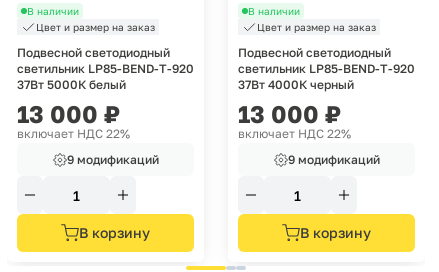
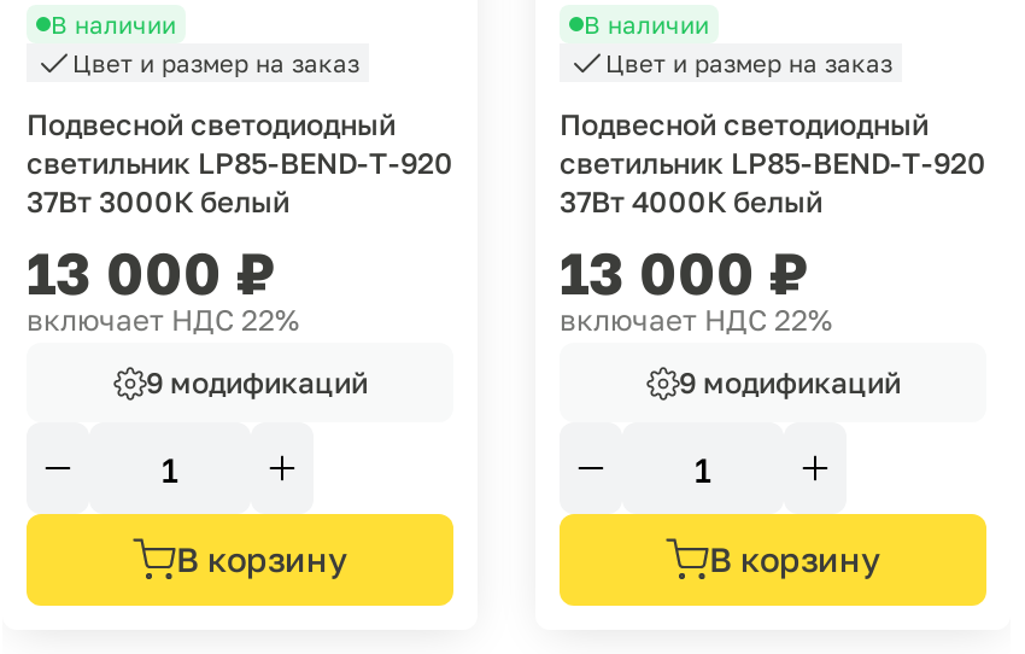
[17,77,126,92] 37Вт 5000К белый -> [27,184,289,220] 37Вт 3000К белый
[238,77,354,92] 37Вт 4000К черный -> [560,184,822,220] 37Вт 4000К белый

